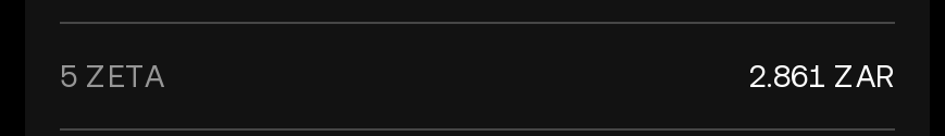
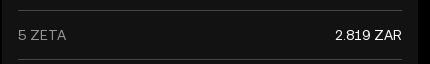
[749,59,895,94] 2.861 ZAR -> [335,27,402,43] 2.819 ZAR

